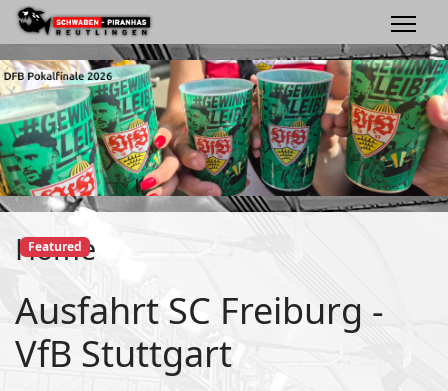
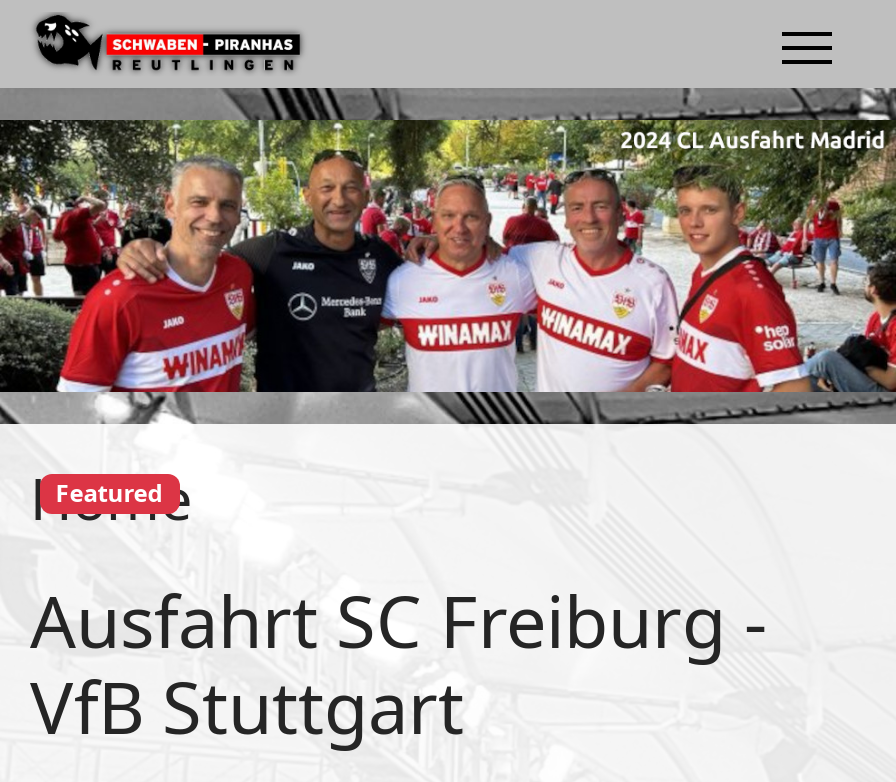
[3,59,445,197] [image] -> [6,118,890,394] [image]

